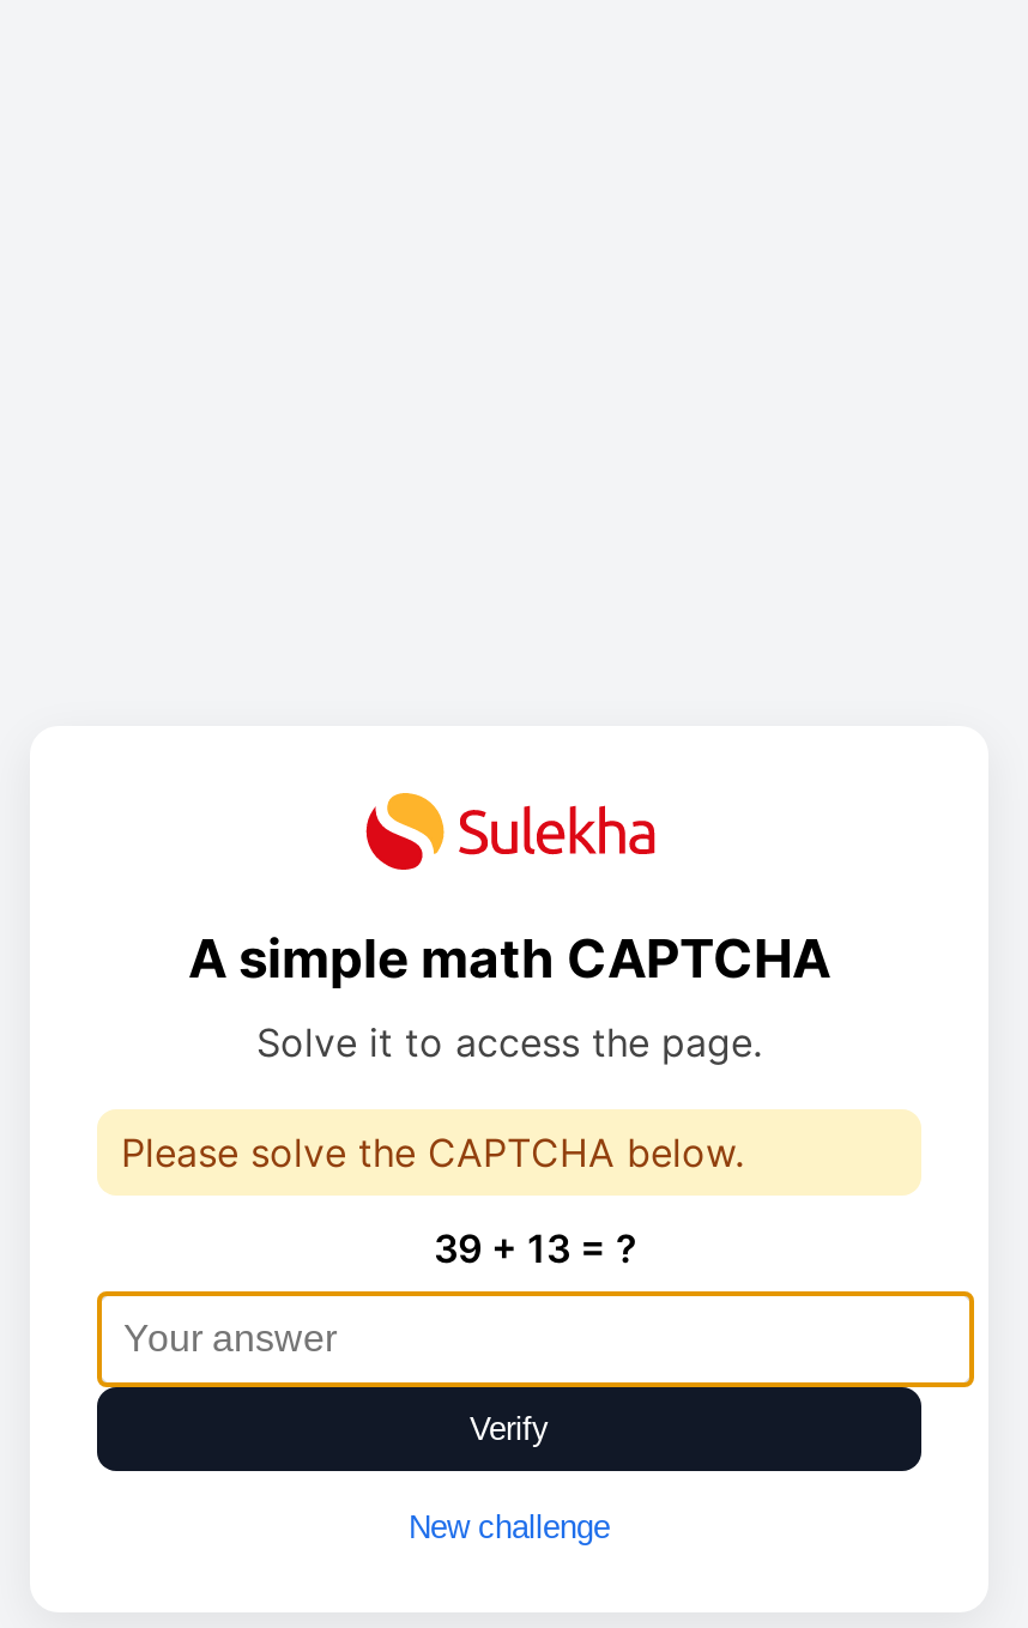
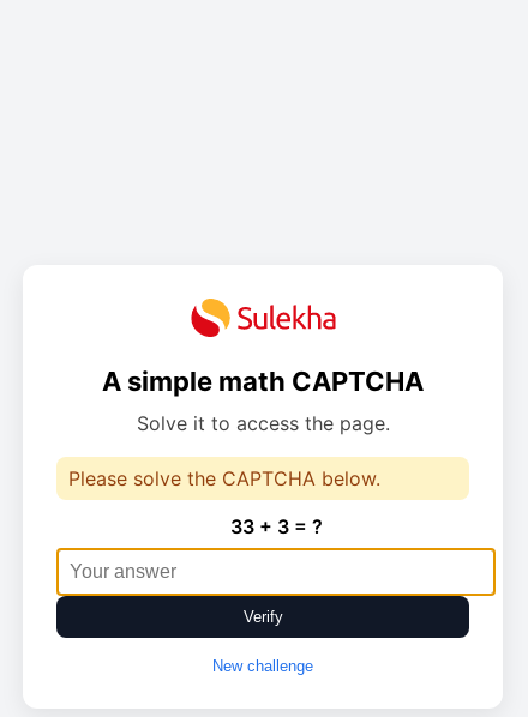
[434,1224,637,1272] 39 + 13 = ? -> [230,514,322,538] 33 + 3 = ?

